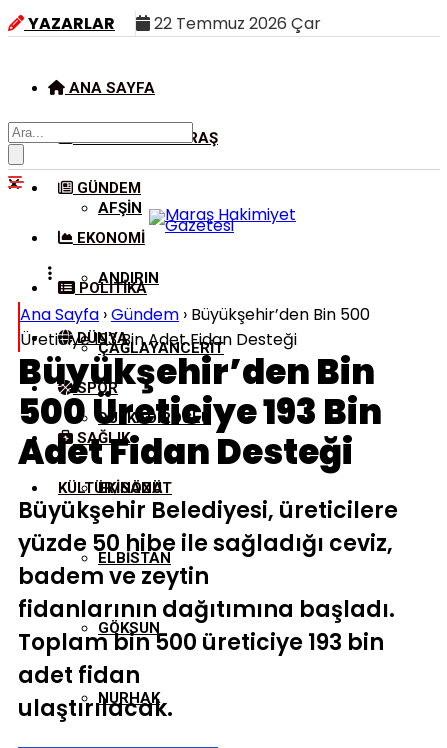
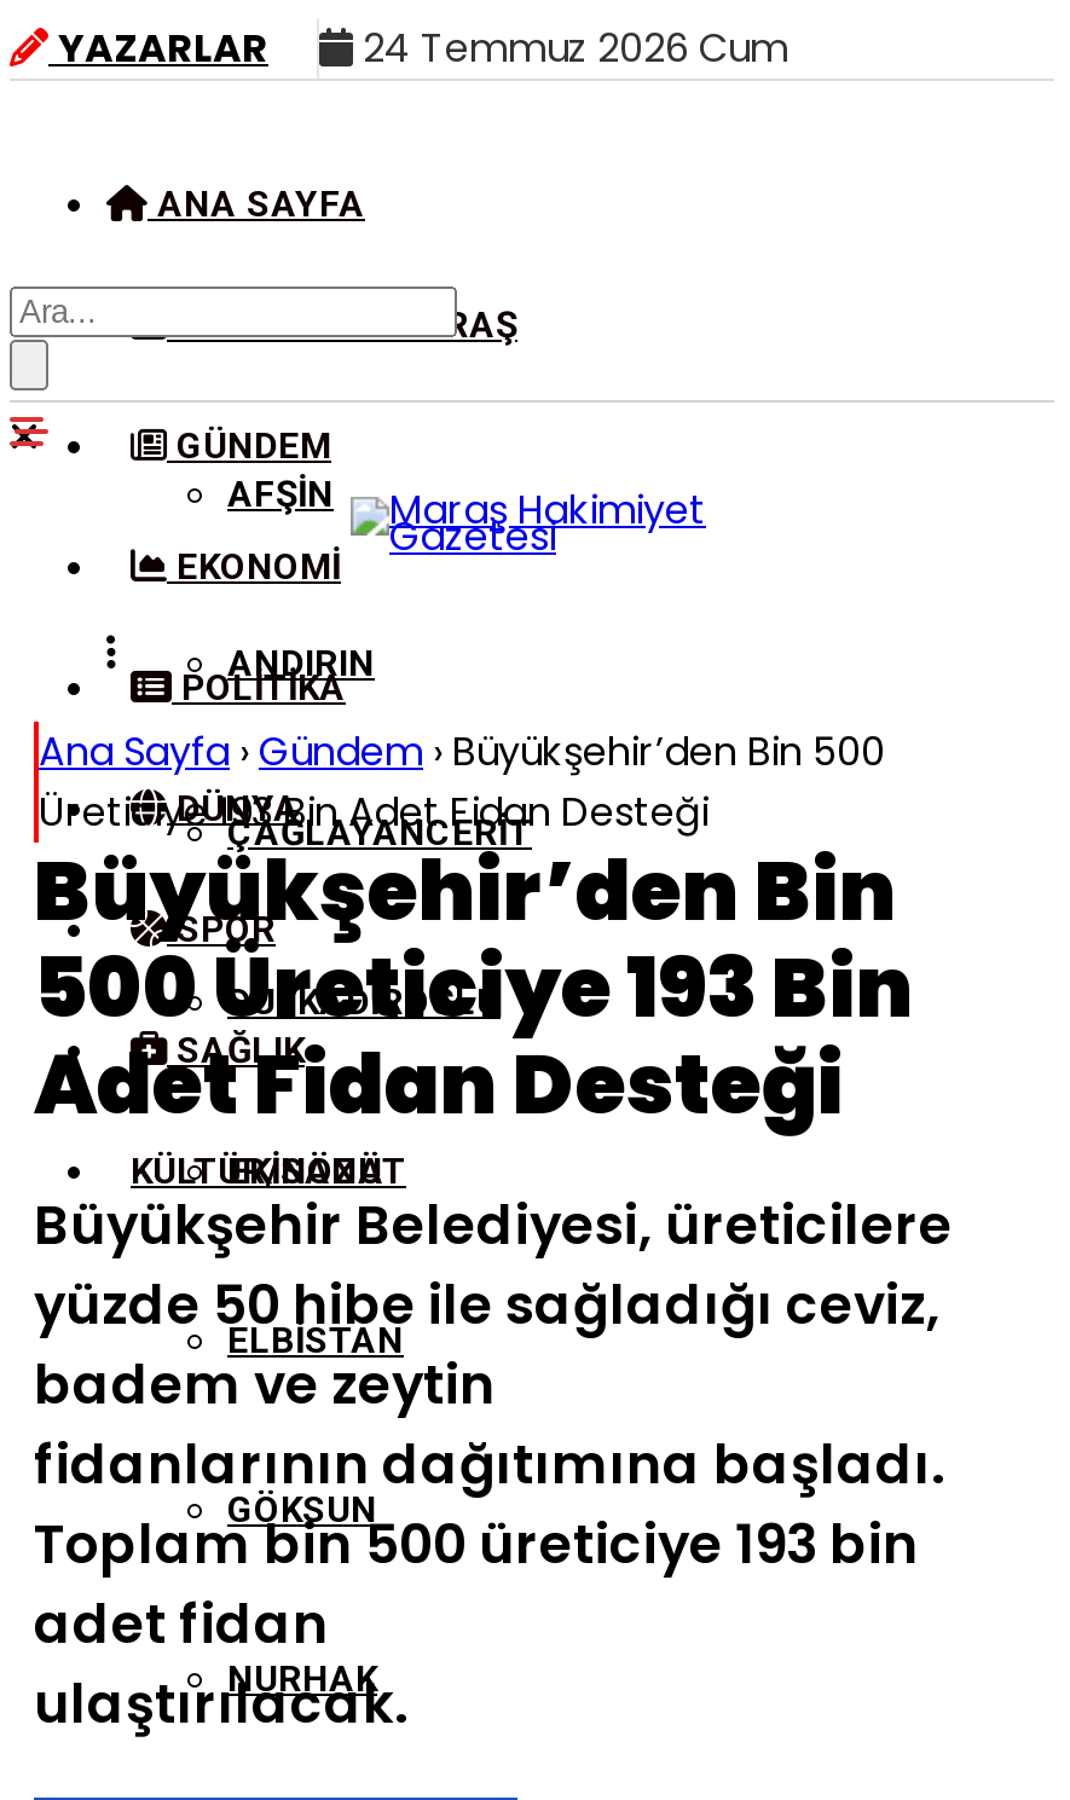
[28,12,321,35] YAZARLAR 22 Temmuz 2026 Çar -> [58,21,788,76] YAZARLAR 24 Temmuz 2026 Cum

